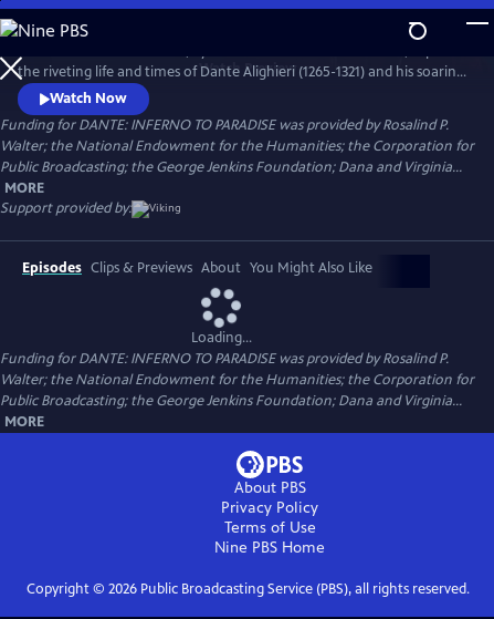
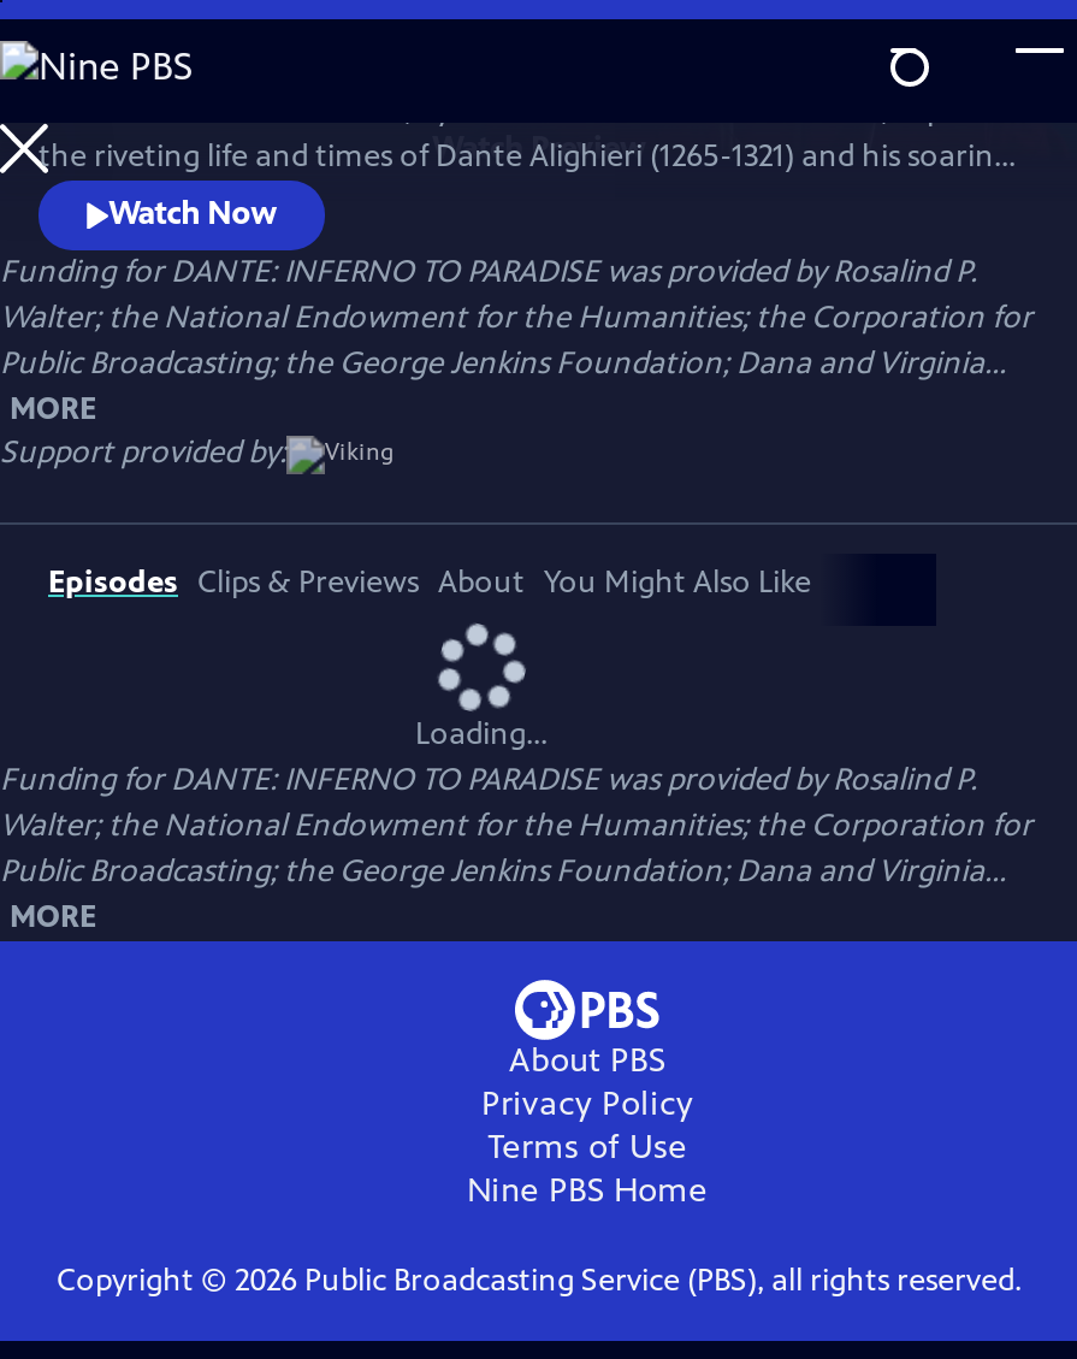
[200,288,241,327] [image] -> [438,624,525,710] [image]

